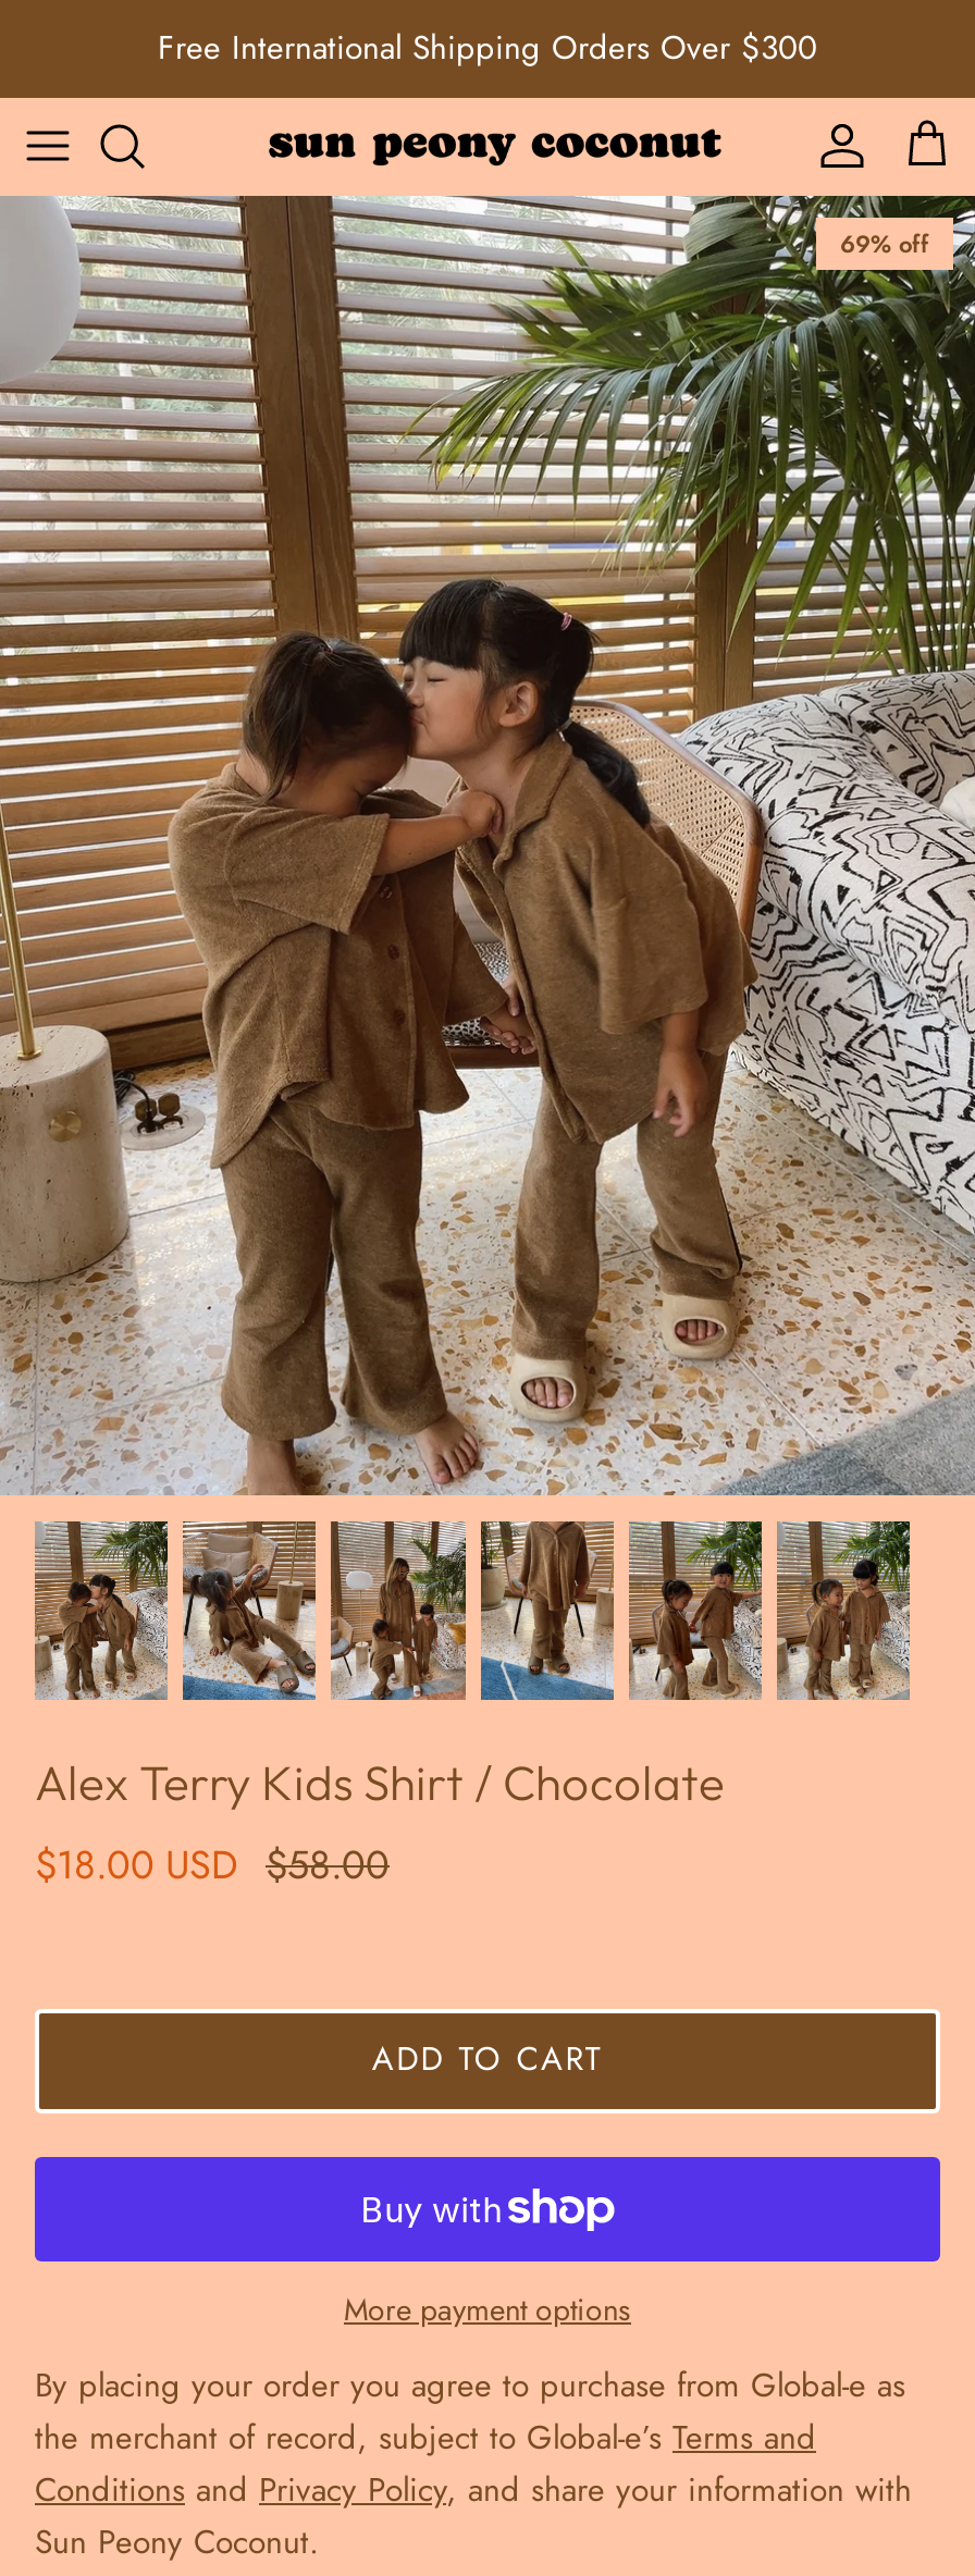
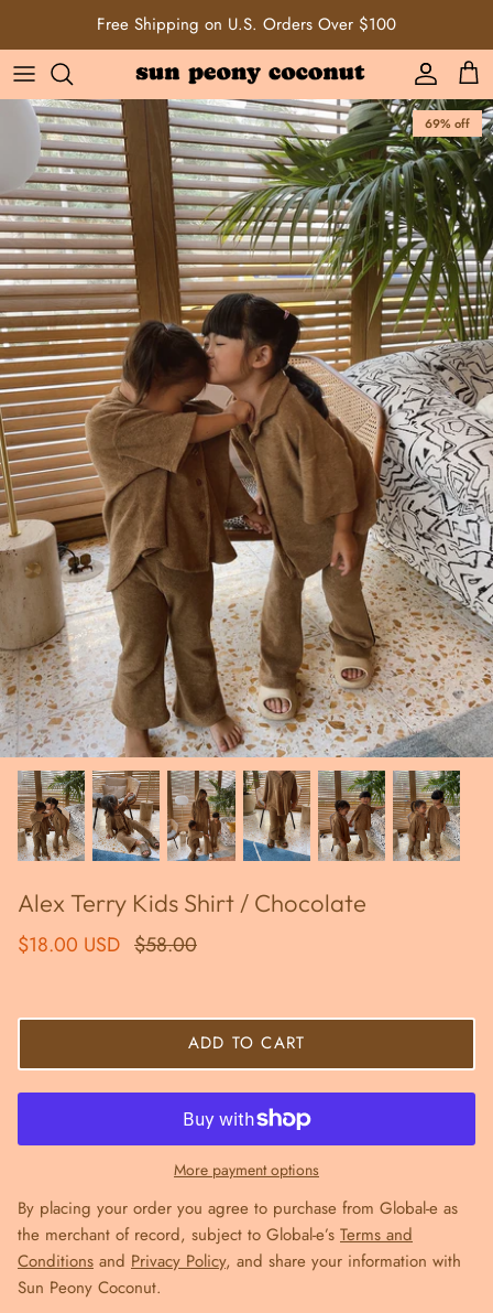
[158,24,817,72] Free International Shipping Orders Over $300 -> [97,12,396,36] Free Shipping on U.S. Orders Over $100

